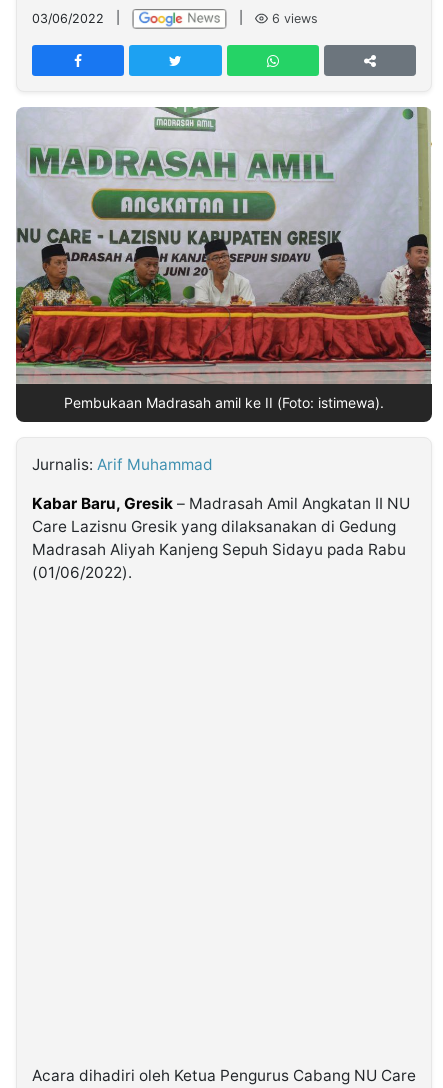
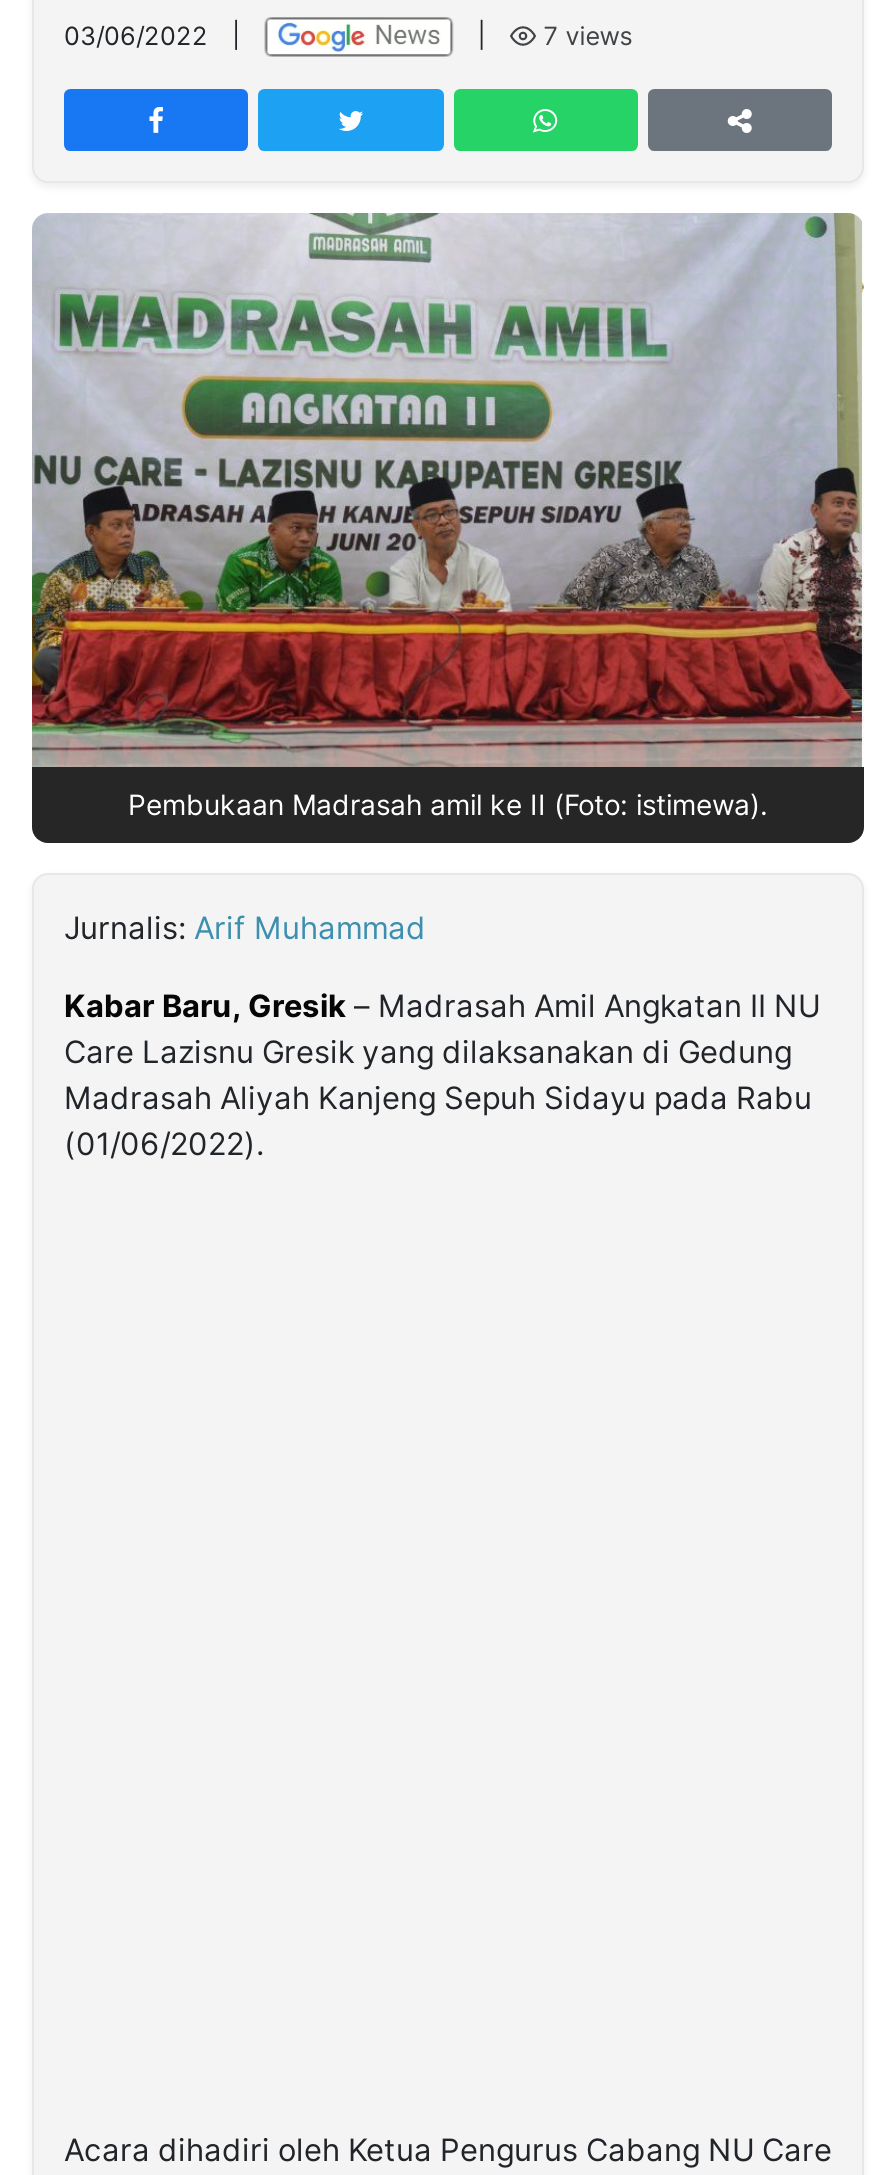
[272,11,318,26] 6 views -> [543,20,633,50] 7 views

